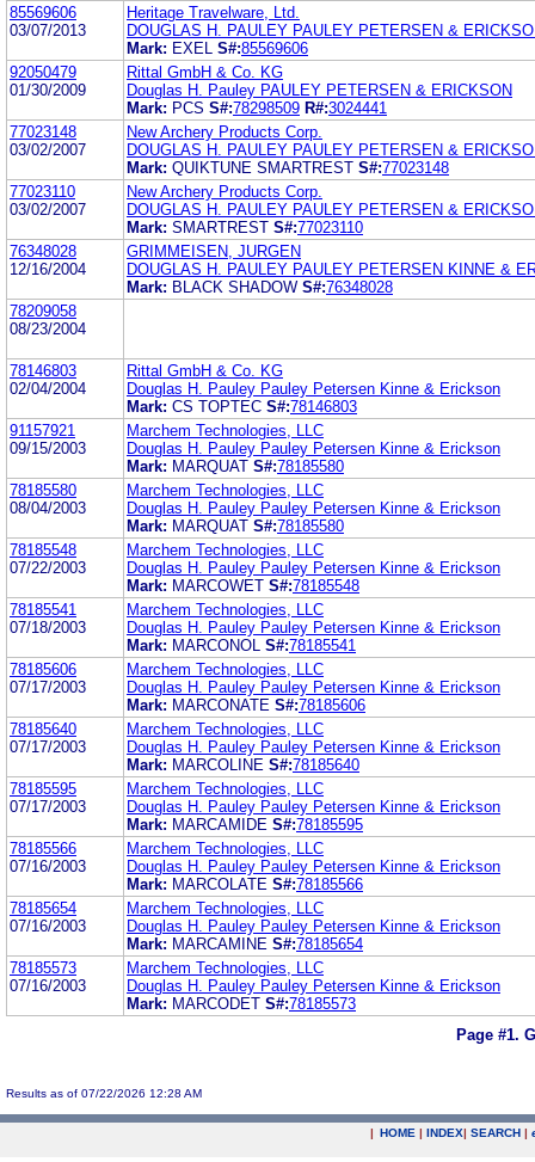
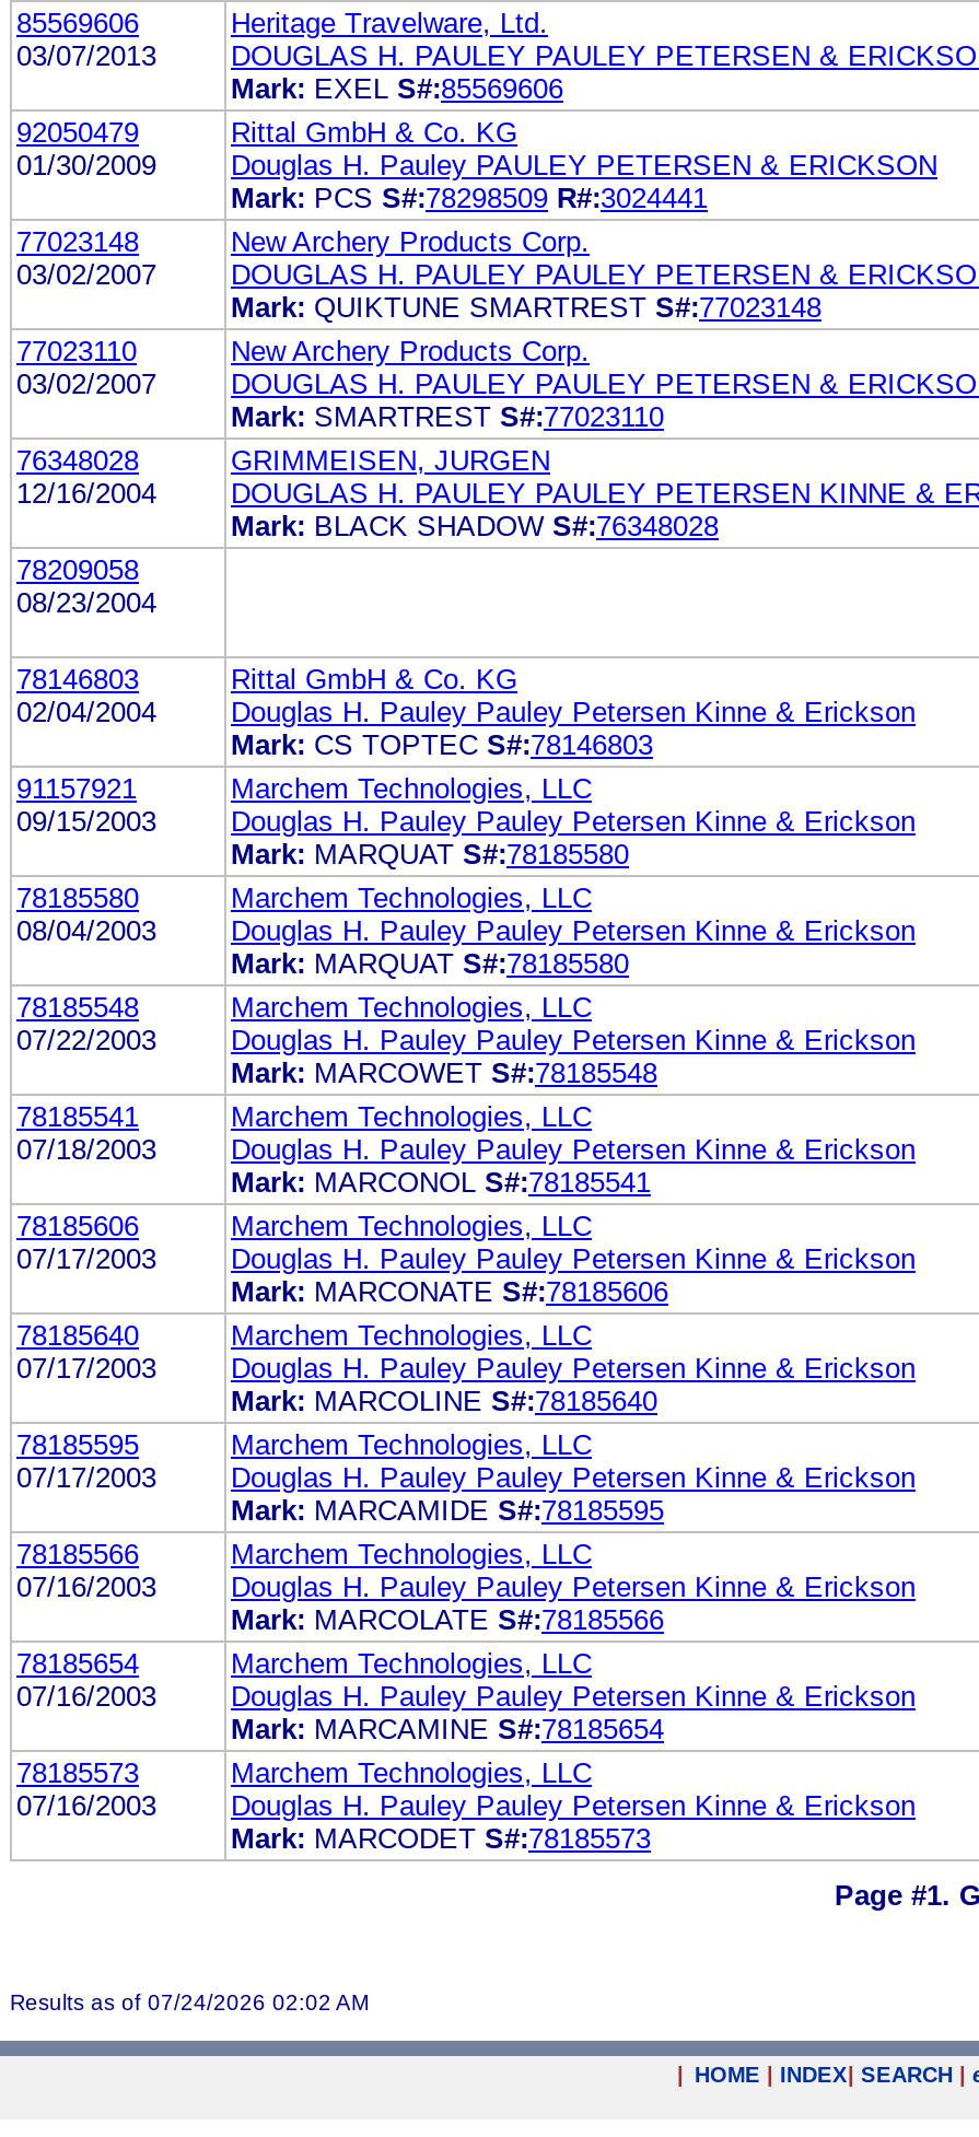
[6,1087,202,1100] Results as of 07/22/2026 12:28 AM -> [10,1990,369,2014] Results as of 07/24/2026 02:02 AM

